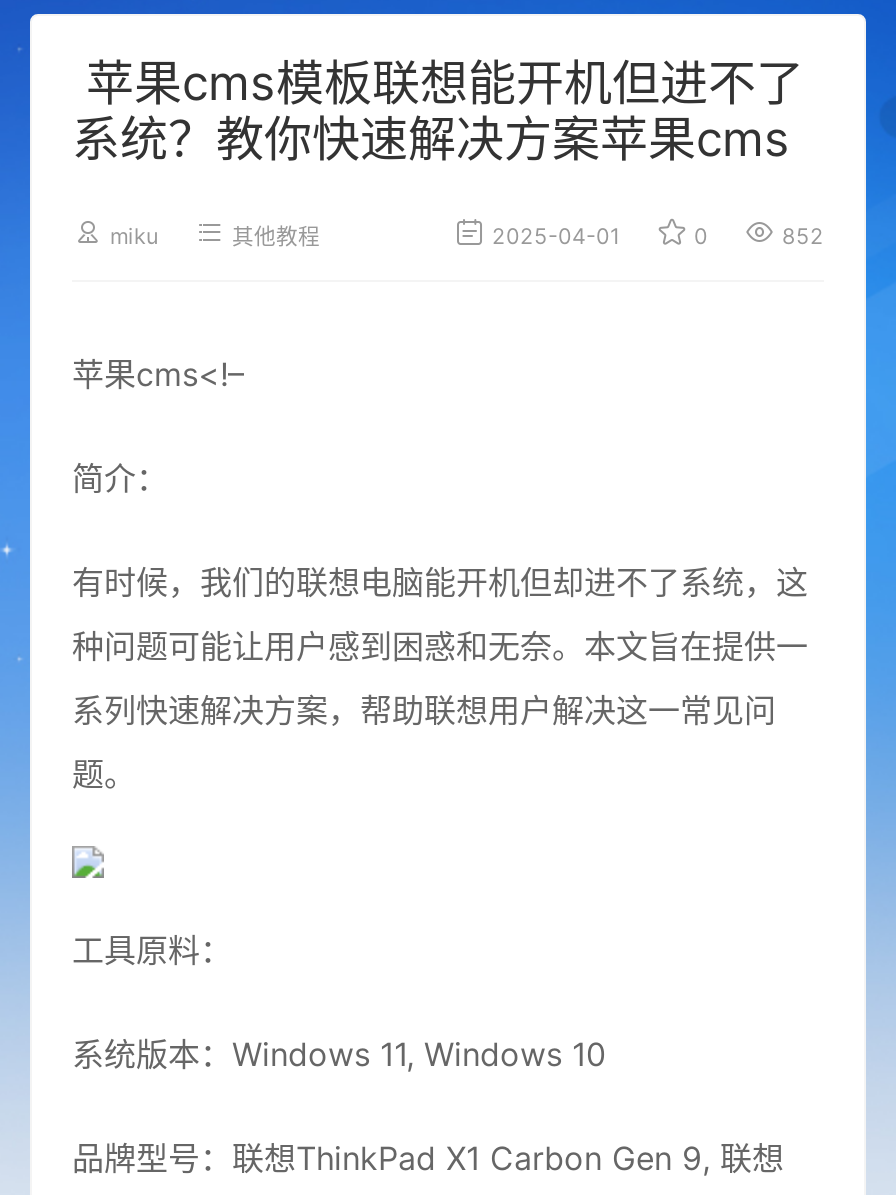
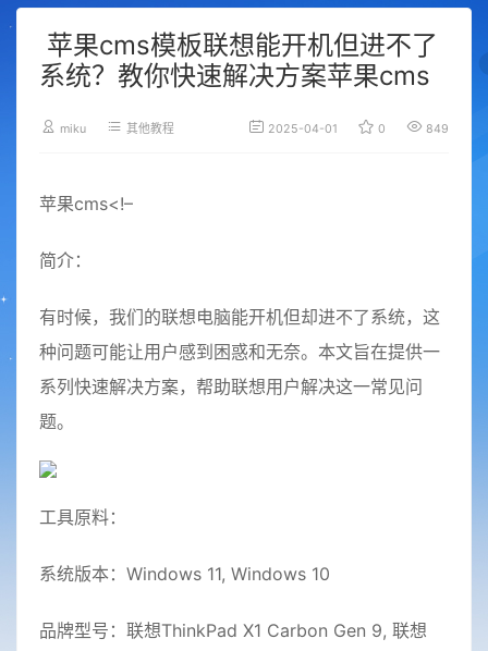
[776,224,824,250] 852 -> [423,122,449,136] 849

